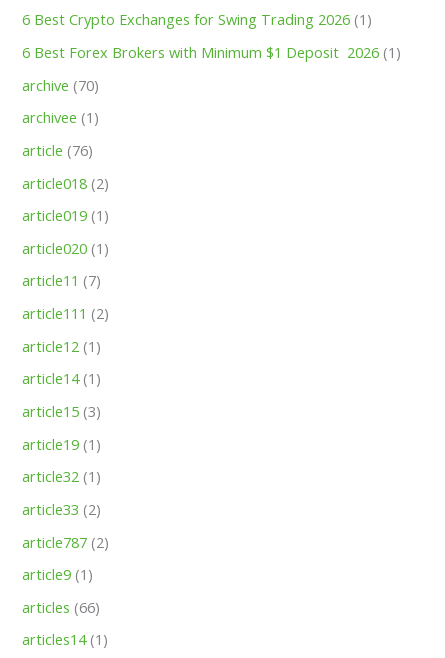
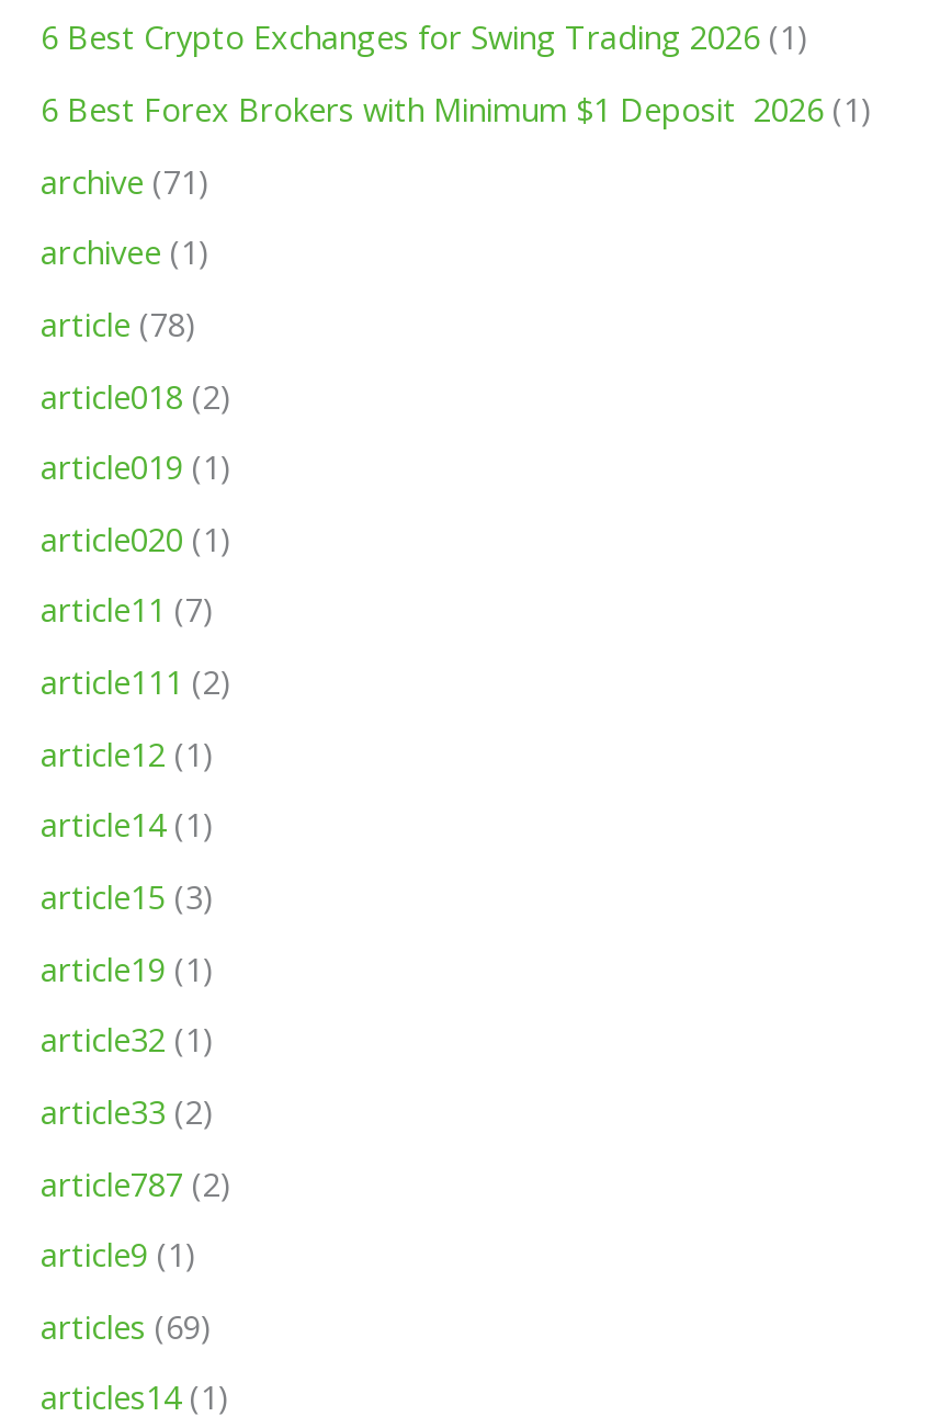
[22,75,99,95] archive (70) -> [41,158,209,202] archive (71)
[22,140,93,160] article (76) -> [41,301,196,345] article (78)
[22,597,100,617] articles (66) -> [41,1304,212,1347] articles (69)

